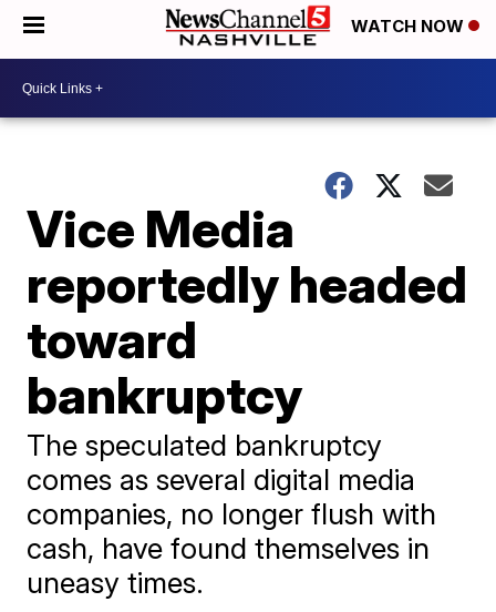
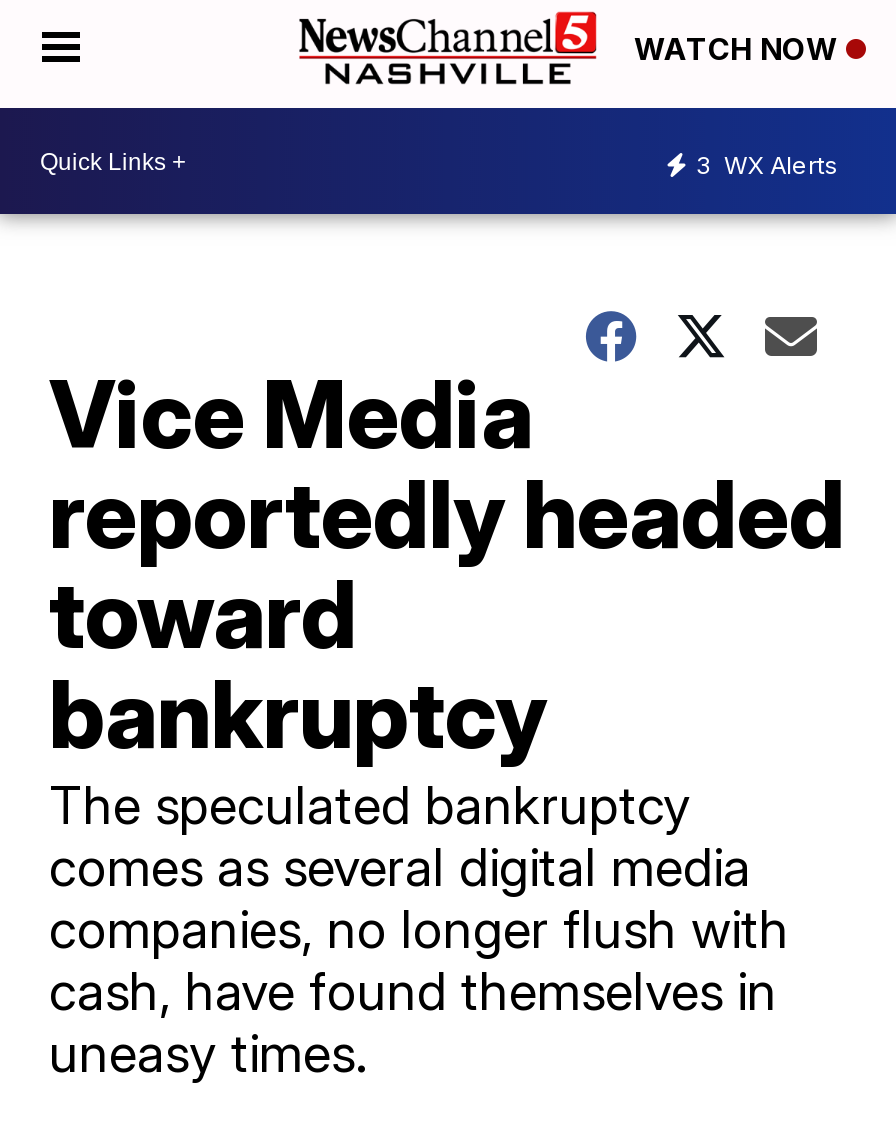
none -> [696,149,838,179] 3 WX Alerts

